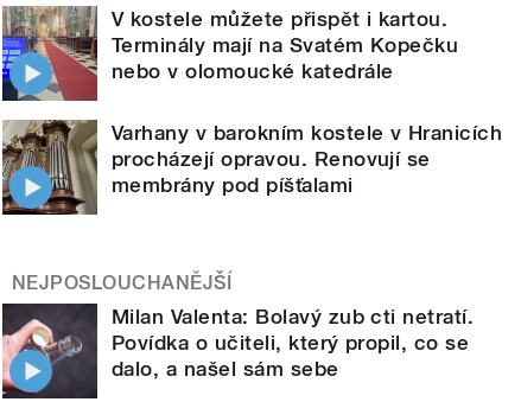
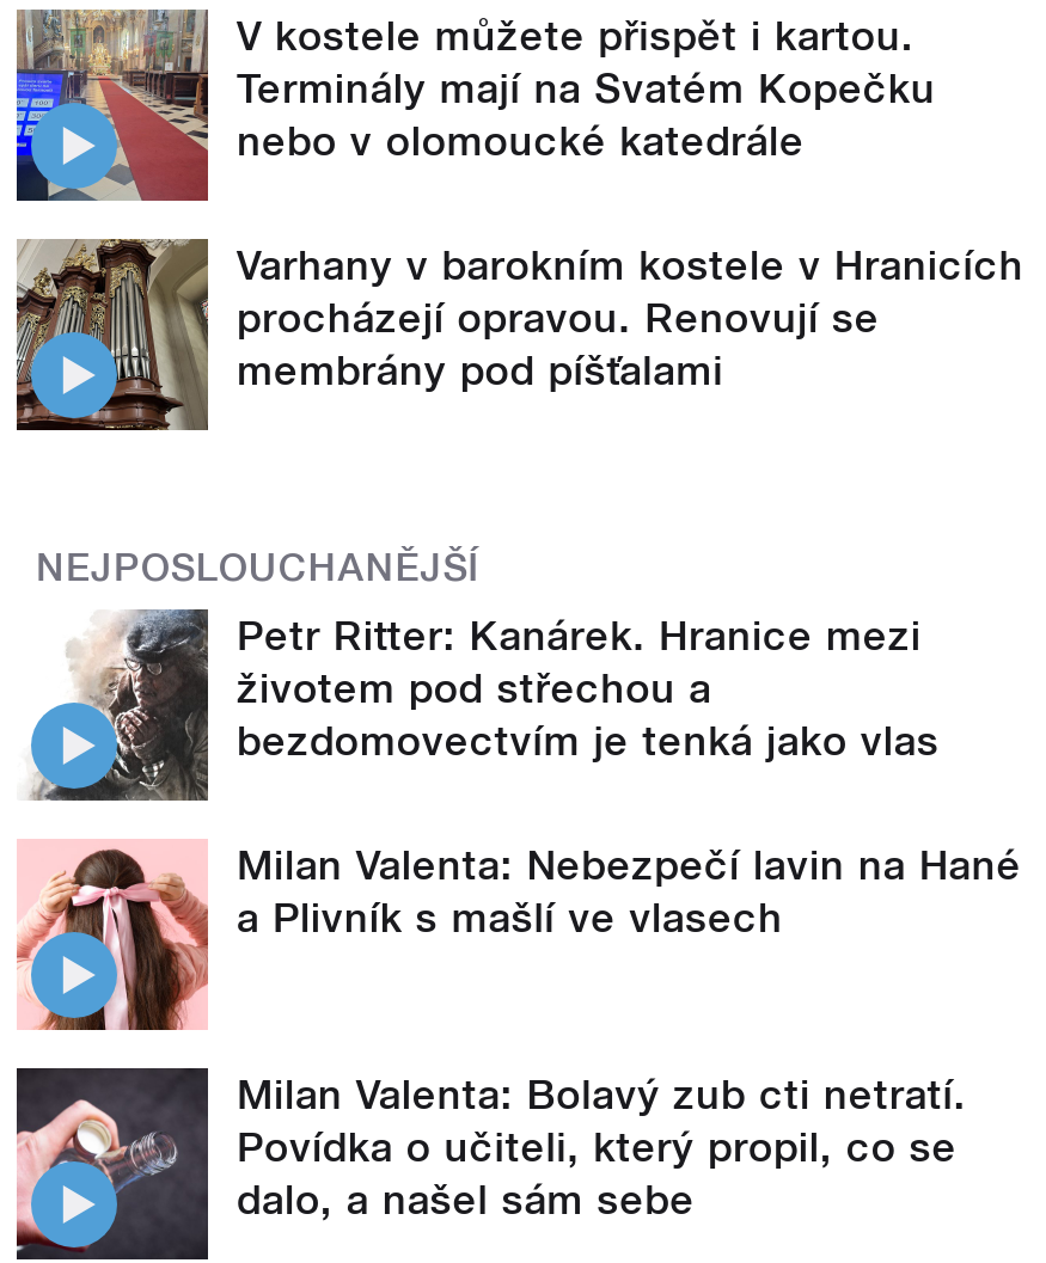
none -> [14,839,210,1032] [image]
none -> [17,607,1021,943] [image] | Petr Ritter: Kanárek. Hranice mezi | životem pod střechou a | bezdomovectvím je tenká jako vlas | Milan Valenta: Nebezpečí lavin na Hané | a Plivník s mašlí ve vlasech

